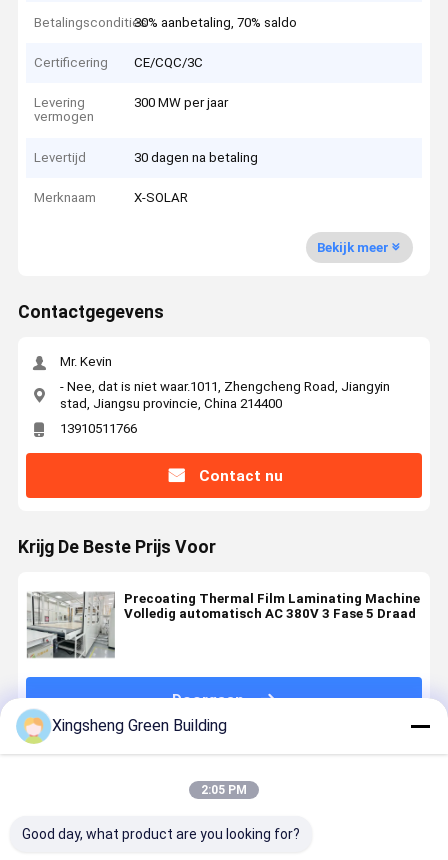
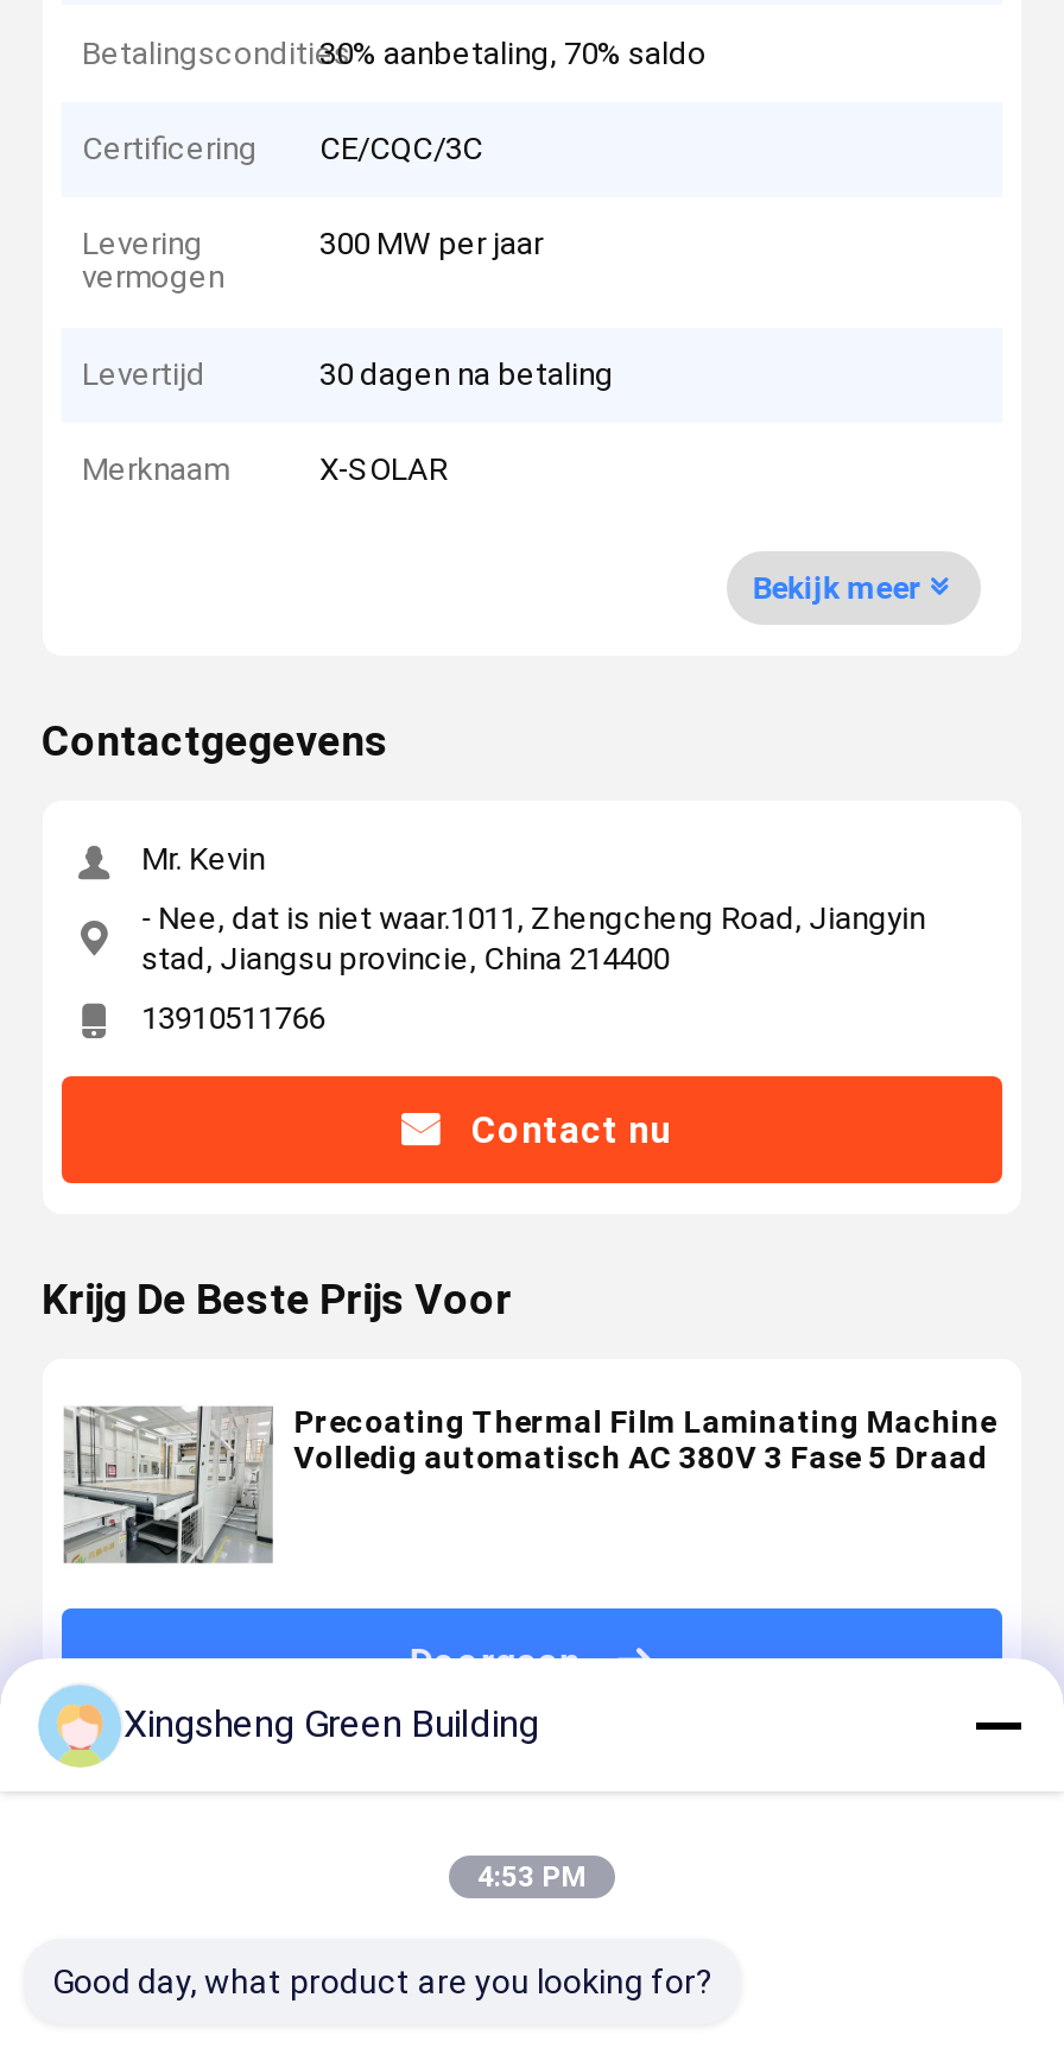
[201,783,247,797] 2:05 PM -> [477,1860,587,1894] 4:53 PM

